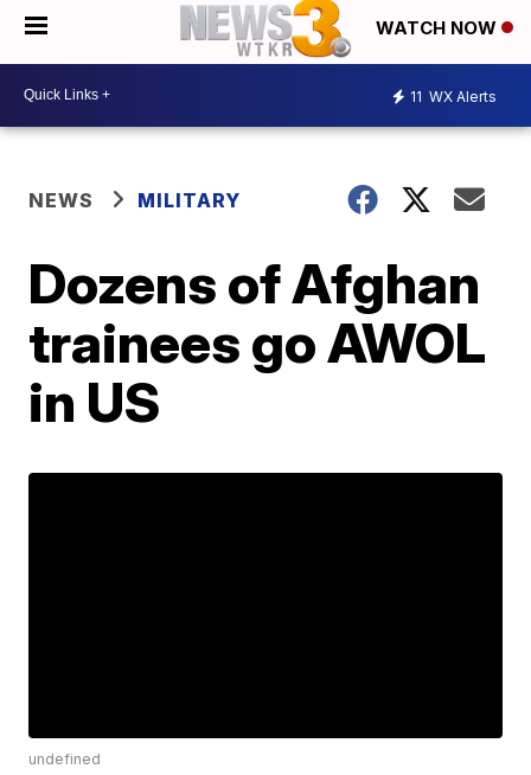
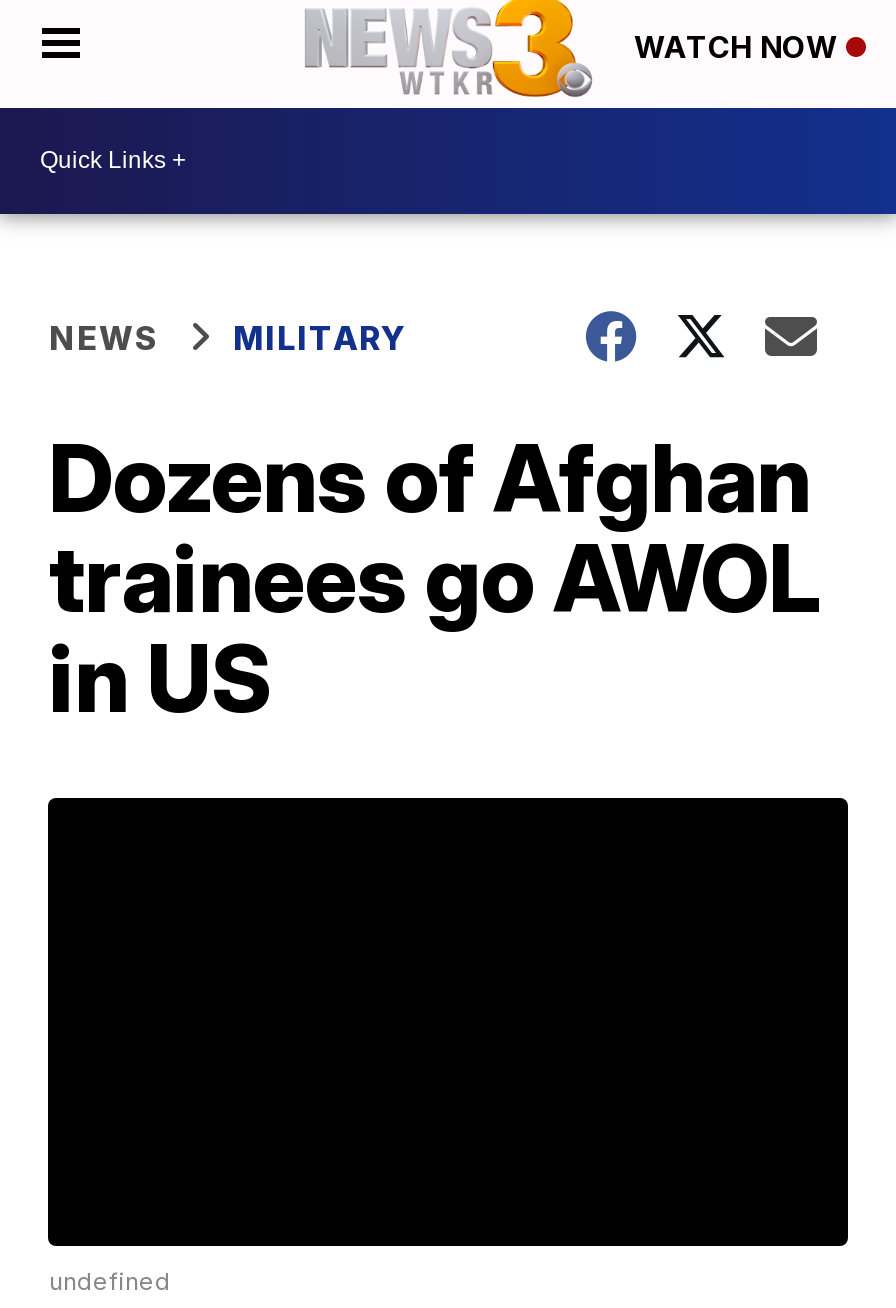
[410,88,497,106] 11 WX Alerts -> none

